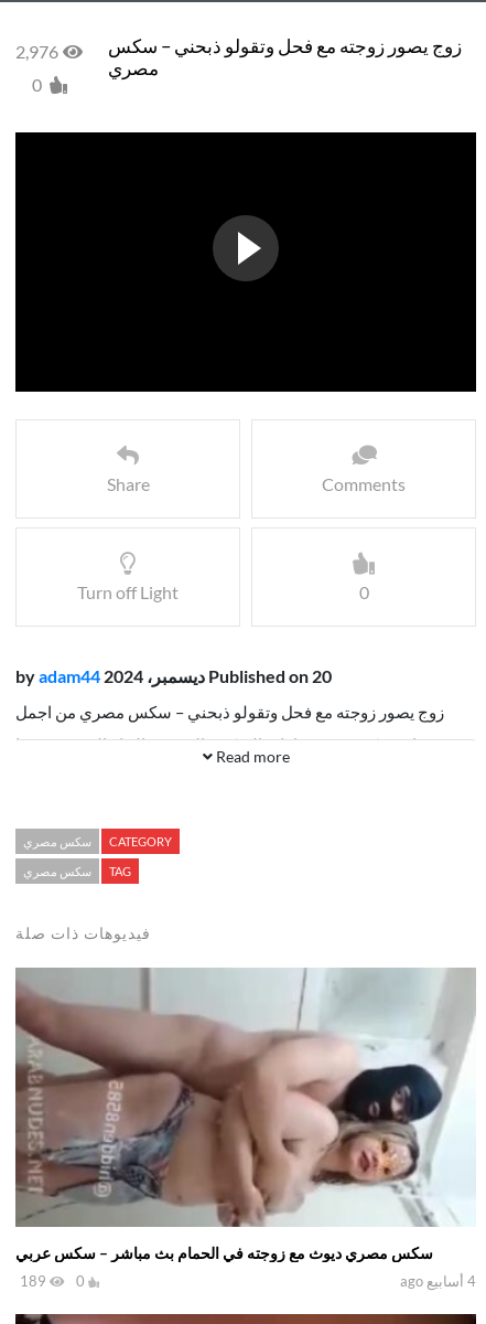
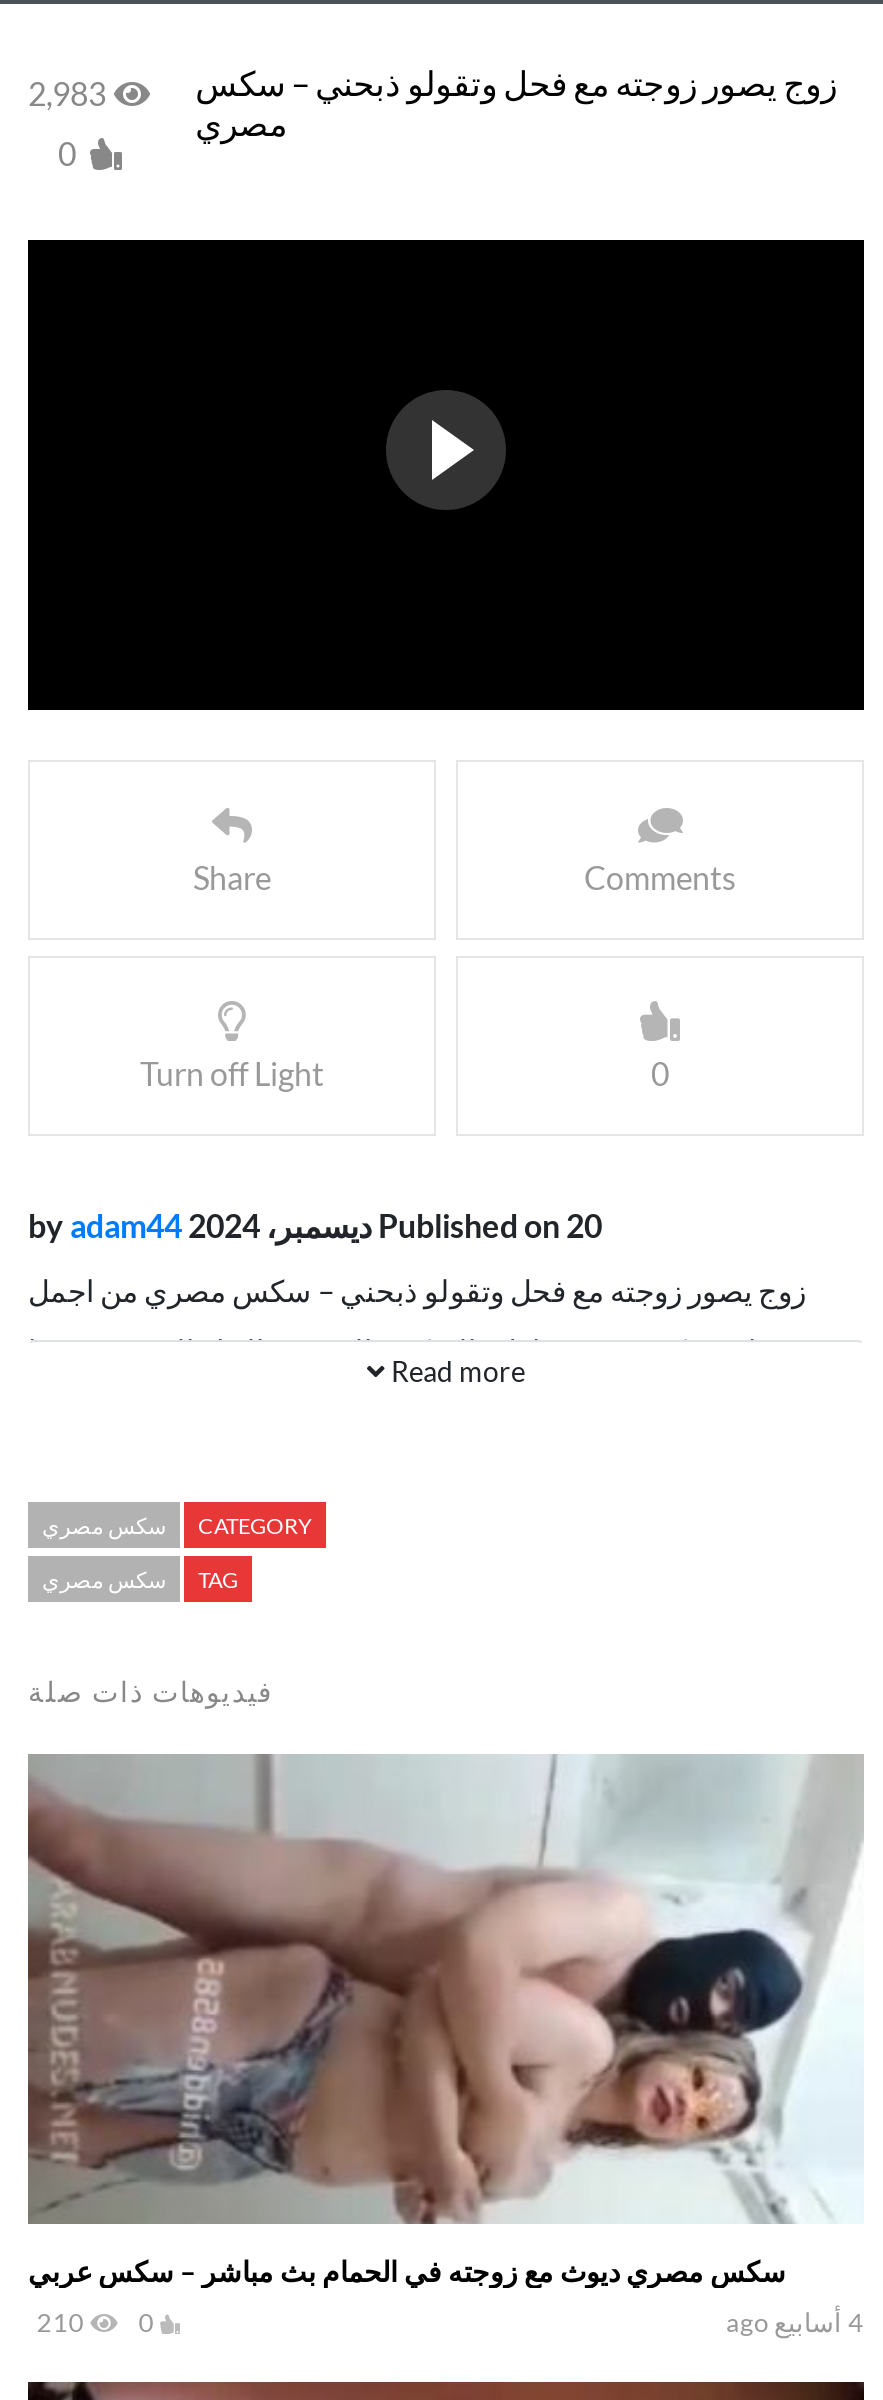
[15,41,58,62] 2,976 -> [28,74,106,112] 2,983
[20,1272,85,1290] 189 0 -> [36,2306,154,2338] 210 0

